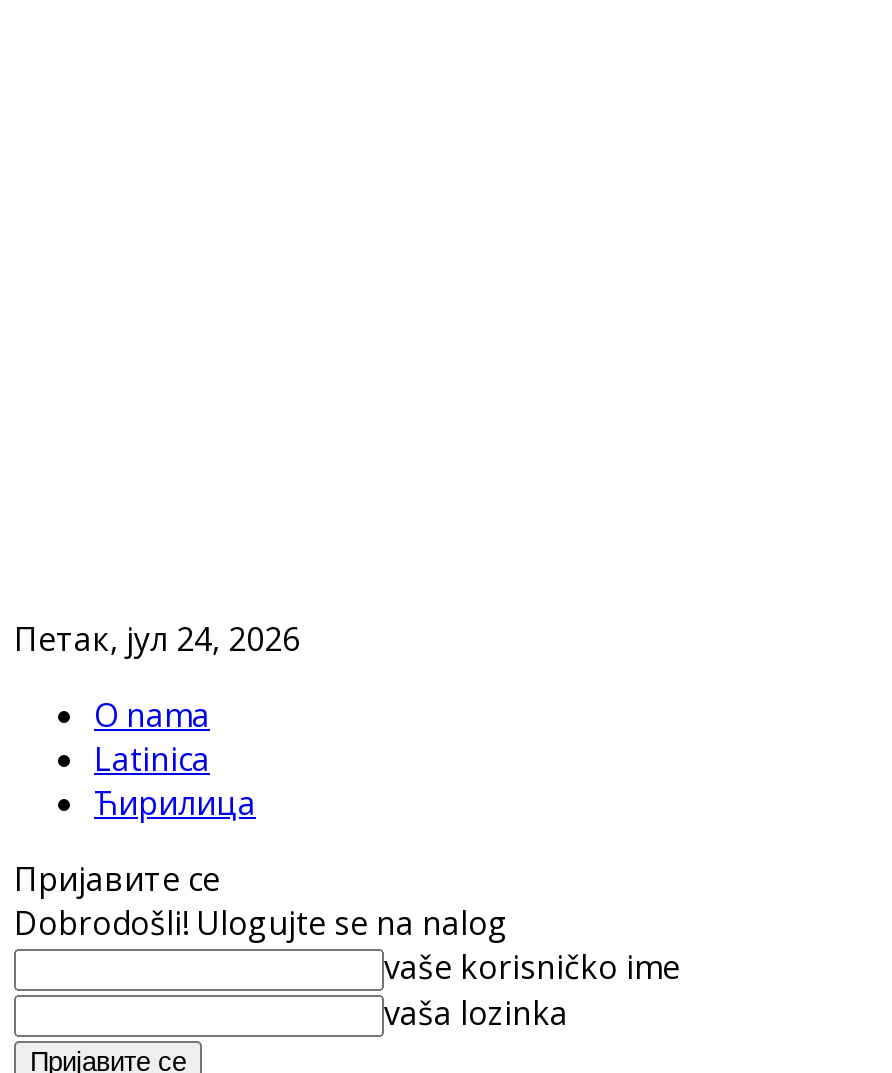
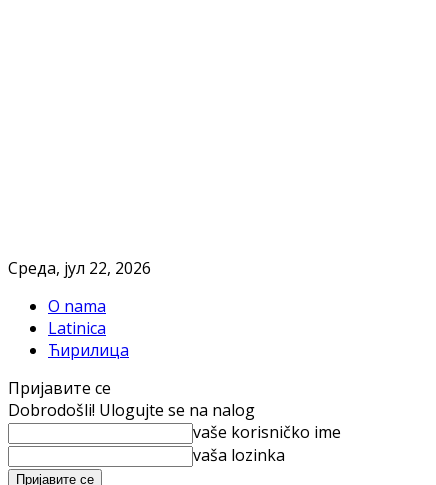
[14,617,300,661] Петак, јул 24, 2026 -> [8,257,151,279] Cреда, јул 22, 2026

